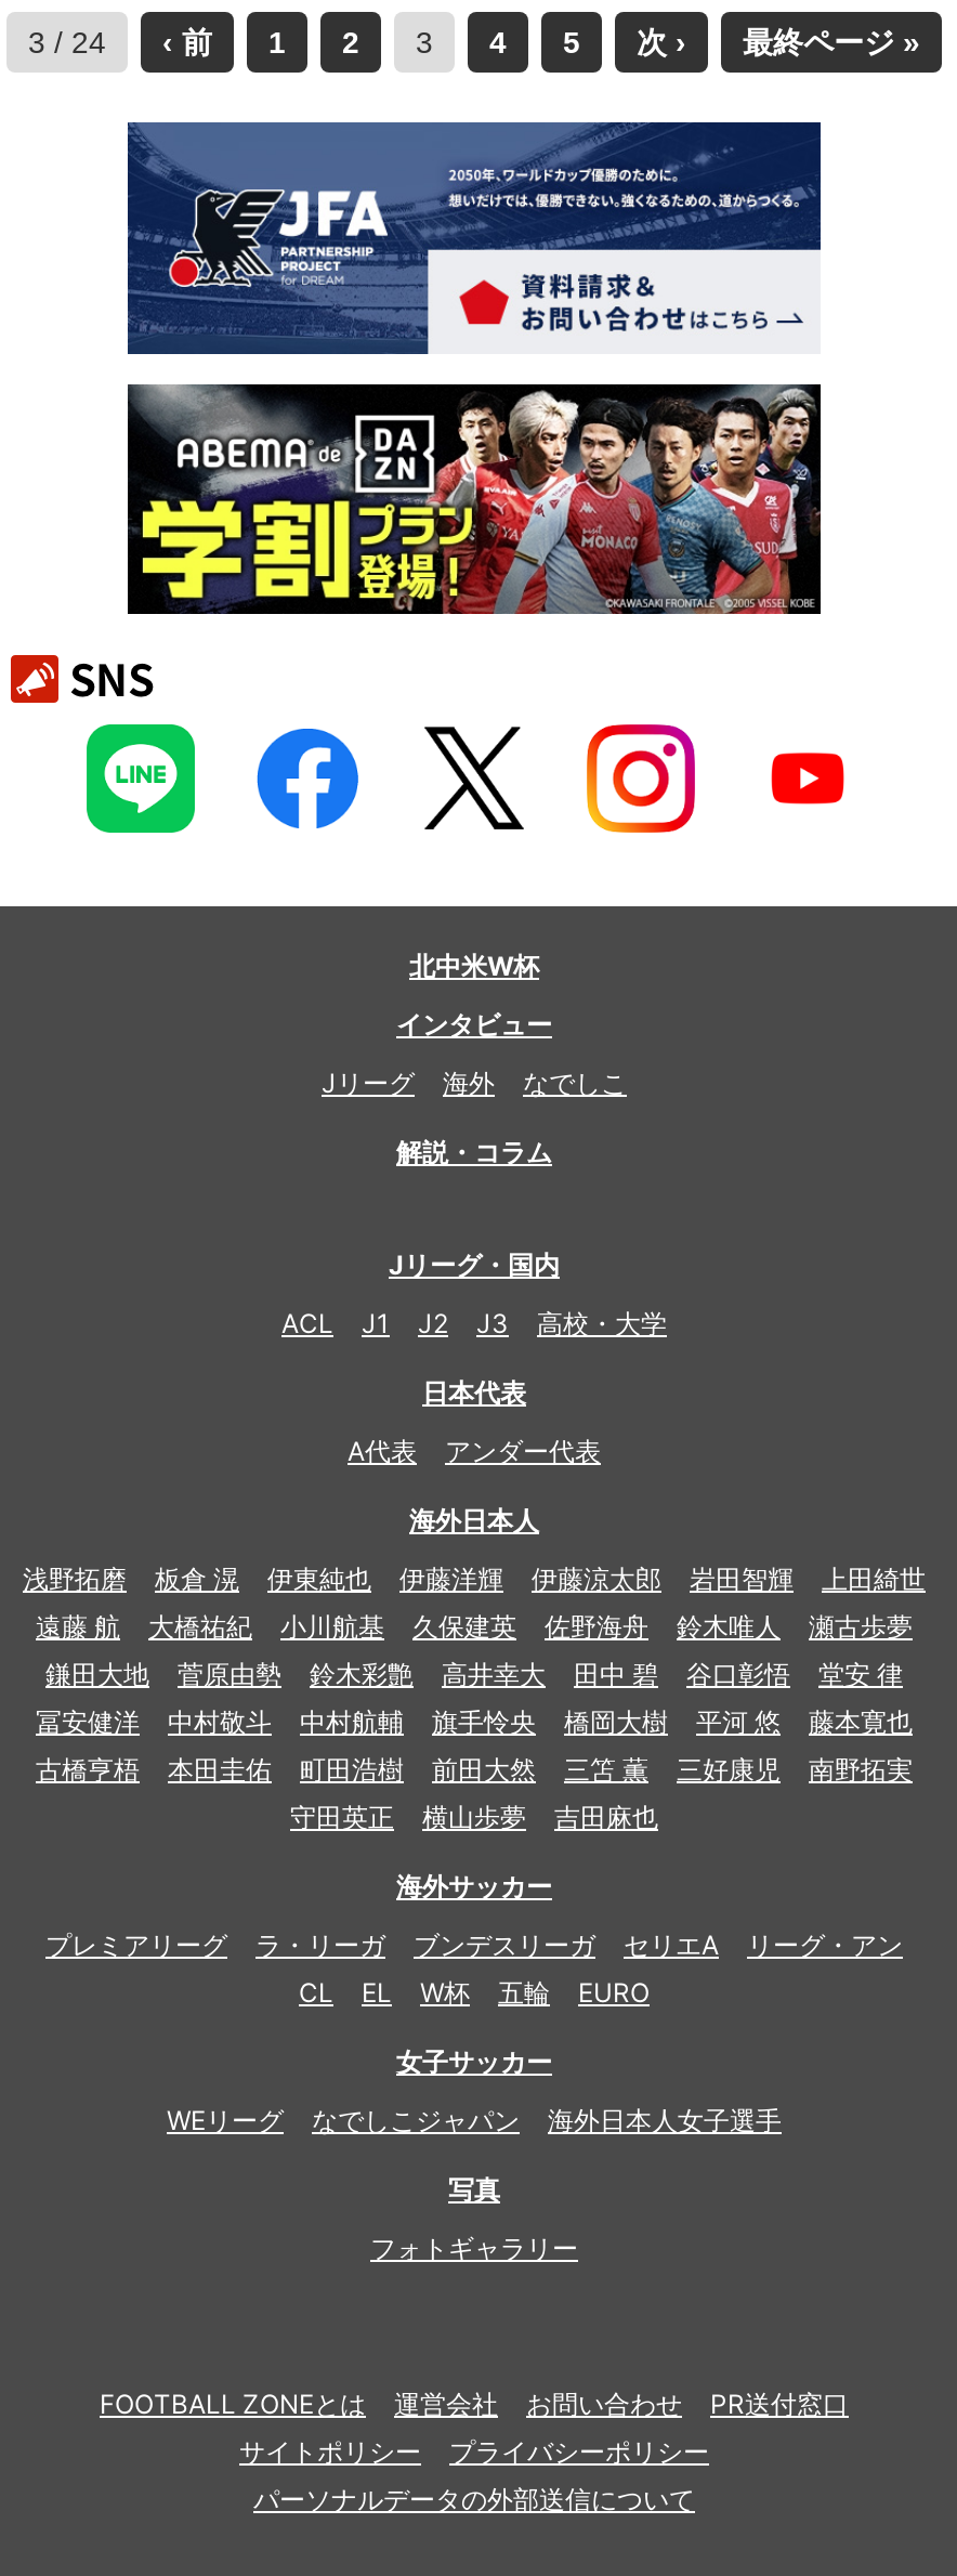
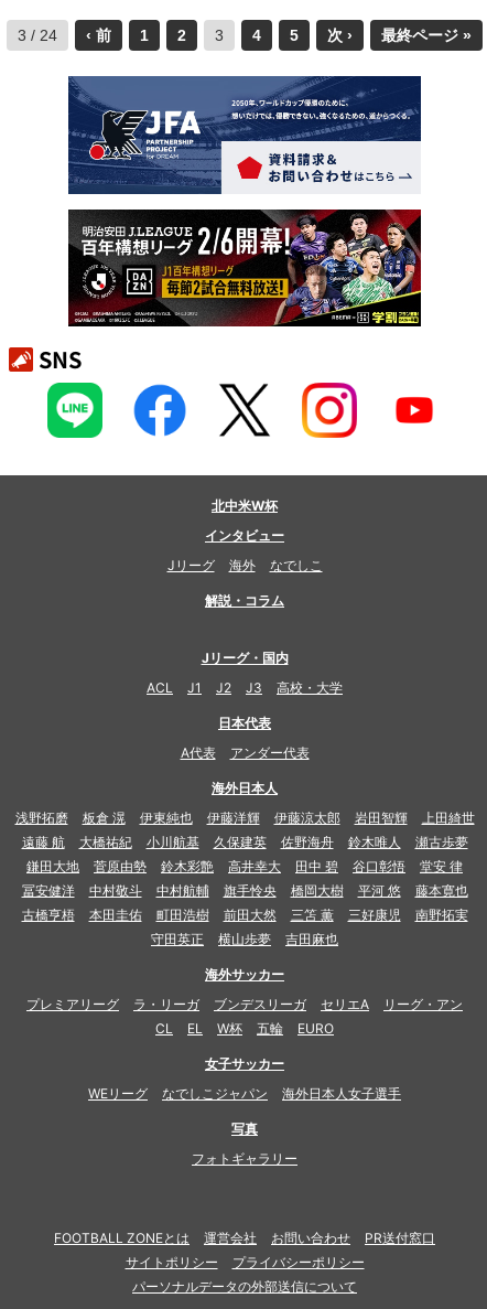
[128,382,823,616] [image] -> [68,208,422,328] [image]

